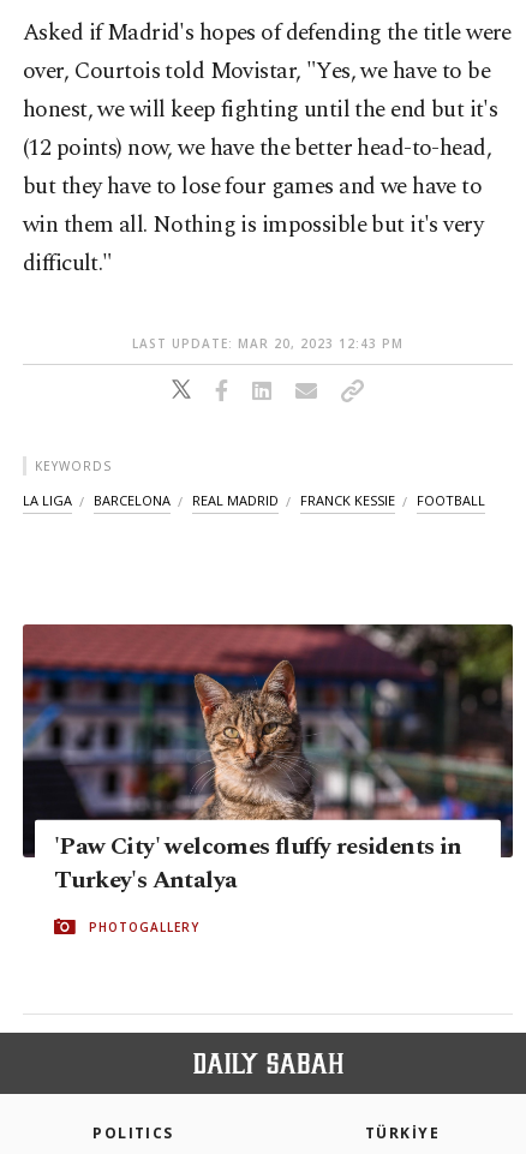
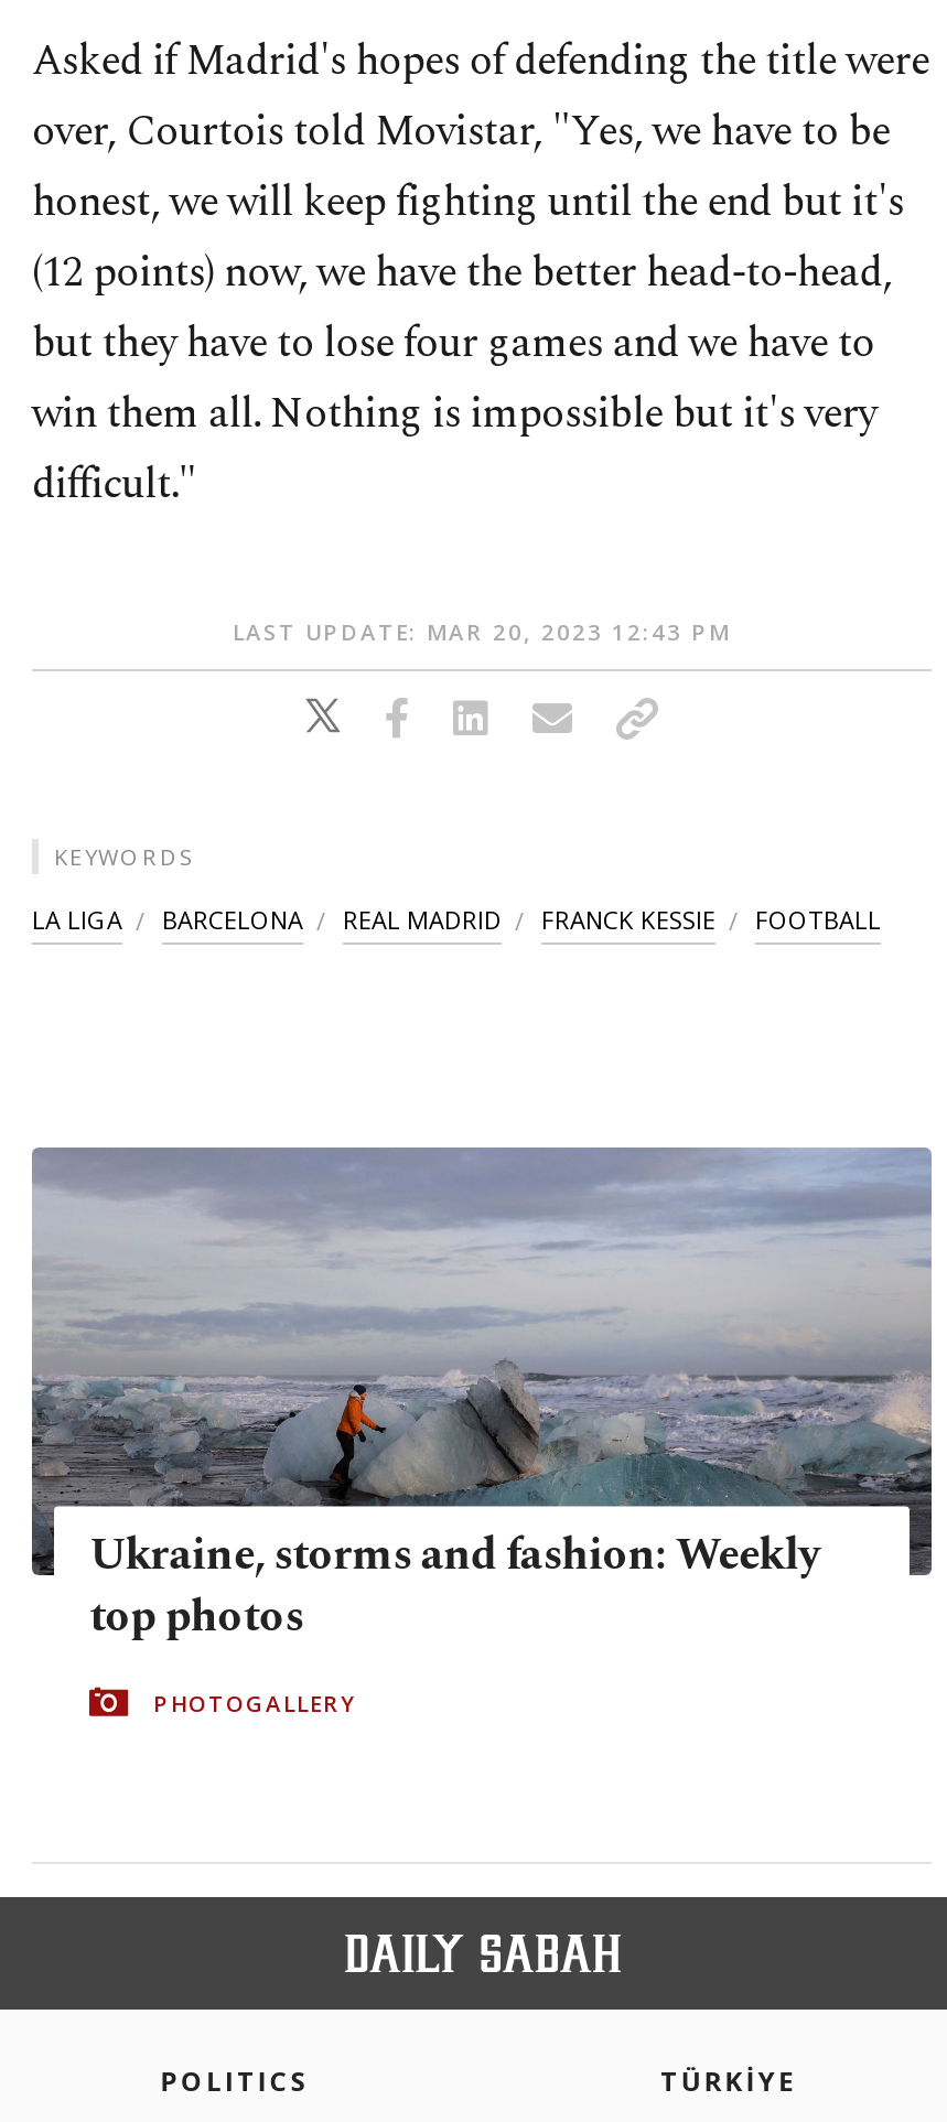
[22,623,514,898] [image] | 'Paw City' welcomes fluffy residents in | Turkey's Antalya -> [30,1145,934,1650] [image] | Ukraine, storms and fashion: Weekly | top photos

